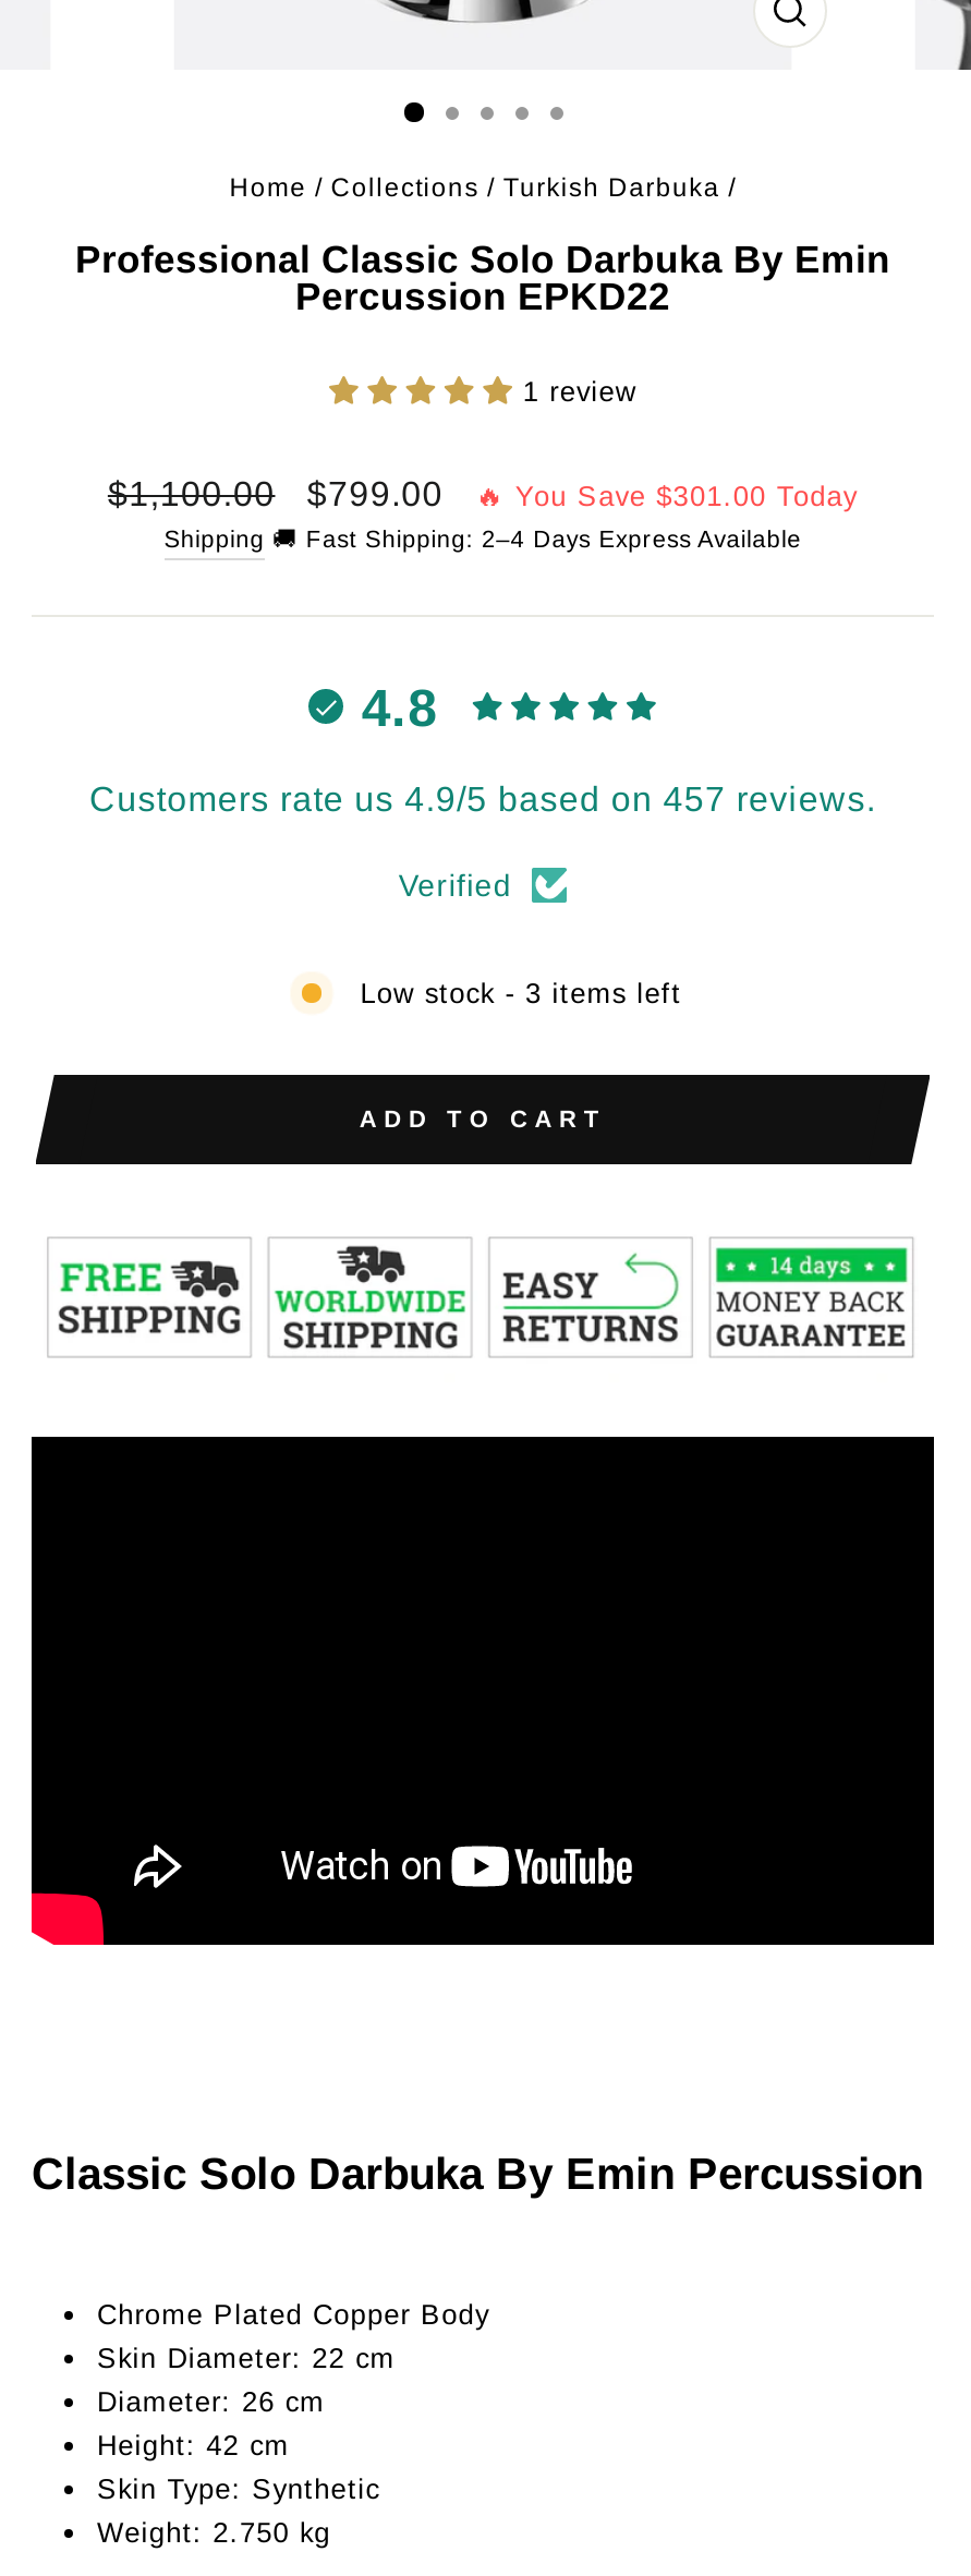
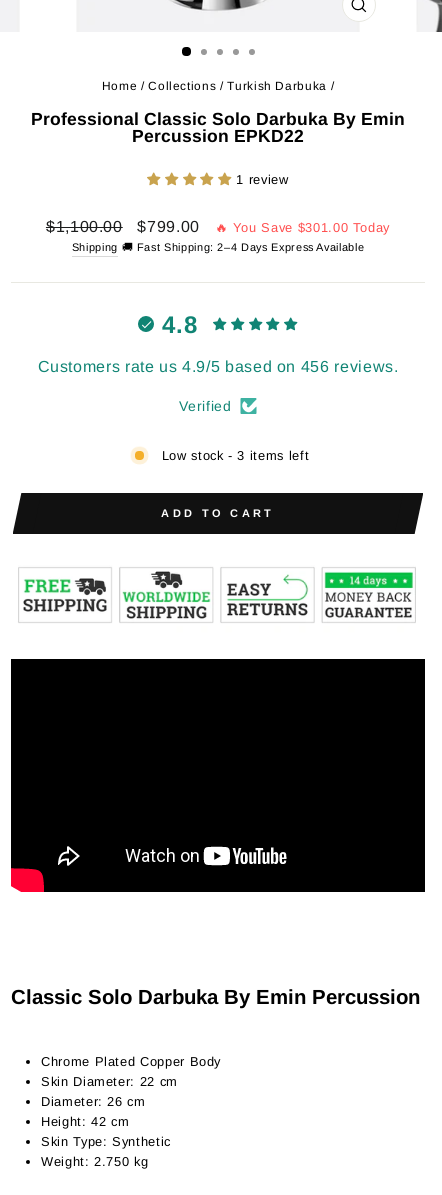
[89,781,876,818] Customers rate us 4.9/5 based on 457 reviews. -> [37,358,398,375] Customers rate us 4.9/5 based on 456 reviews.

